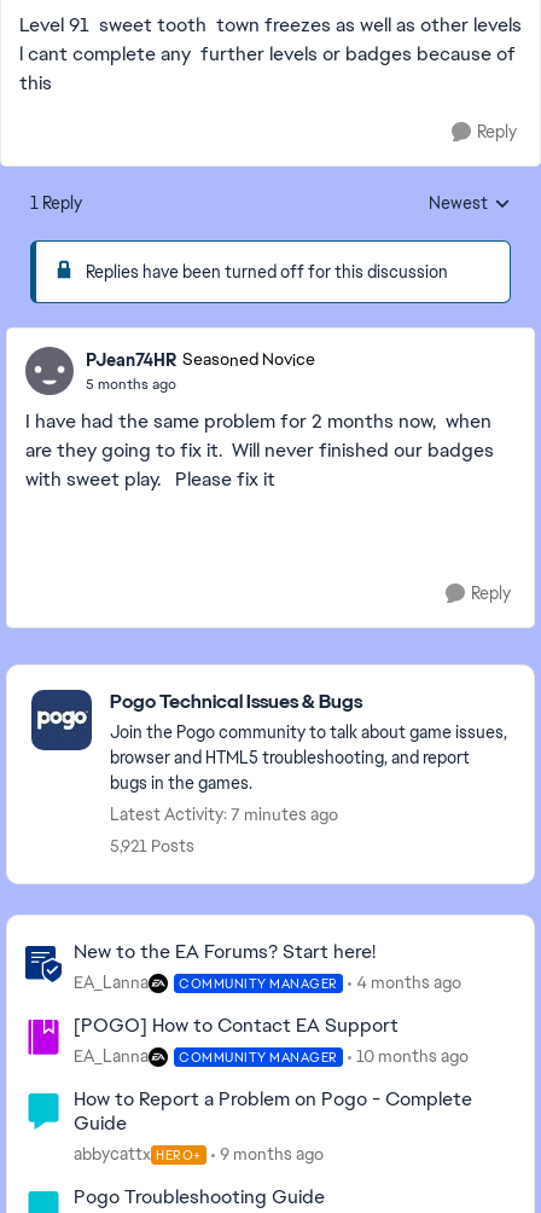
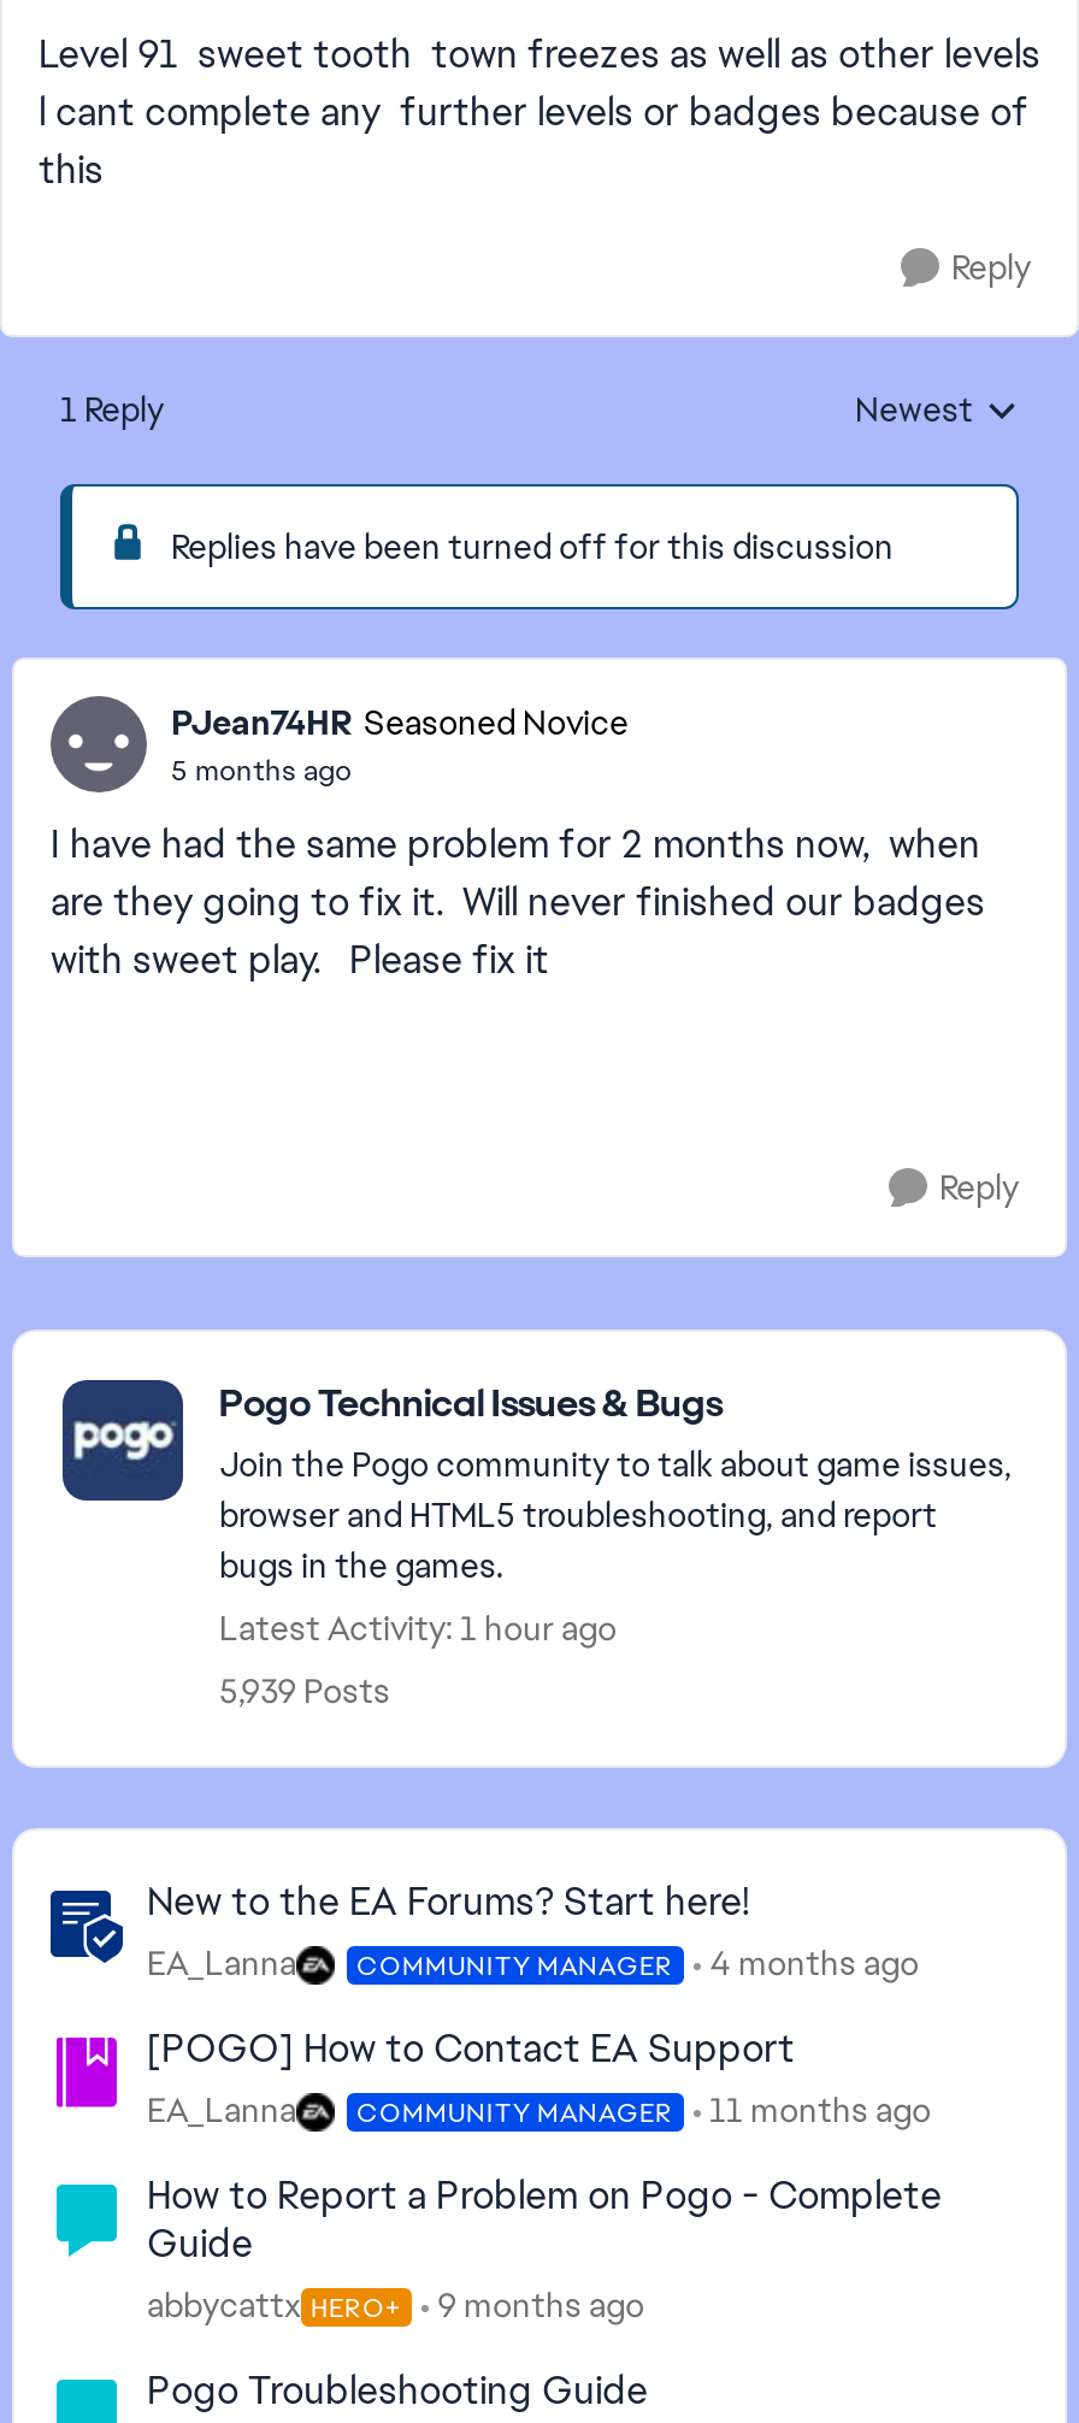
[110,803,338,825] Latest Activity: 7 minutes ago -> [219,1607,617,1650] Latest Activity: 1 hour ago
[110,835,194,857] 5,921 Posts -> [219,1669,390,1712] 5,939 Posts
[74,1045,468,1067] EA_Lanna COMMUNITY MANAGER 10 months ago -> [147,2088,931,2132] EA_Lanna COMMUNITY MANAGER 11 months ago

